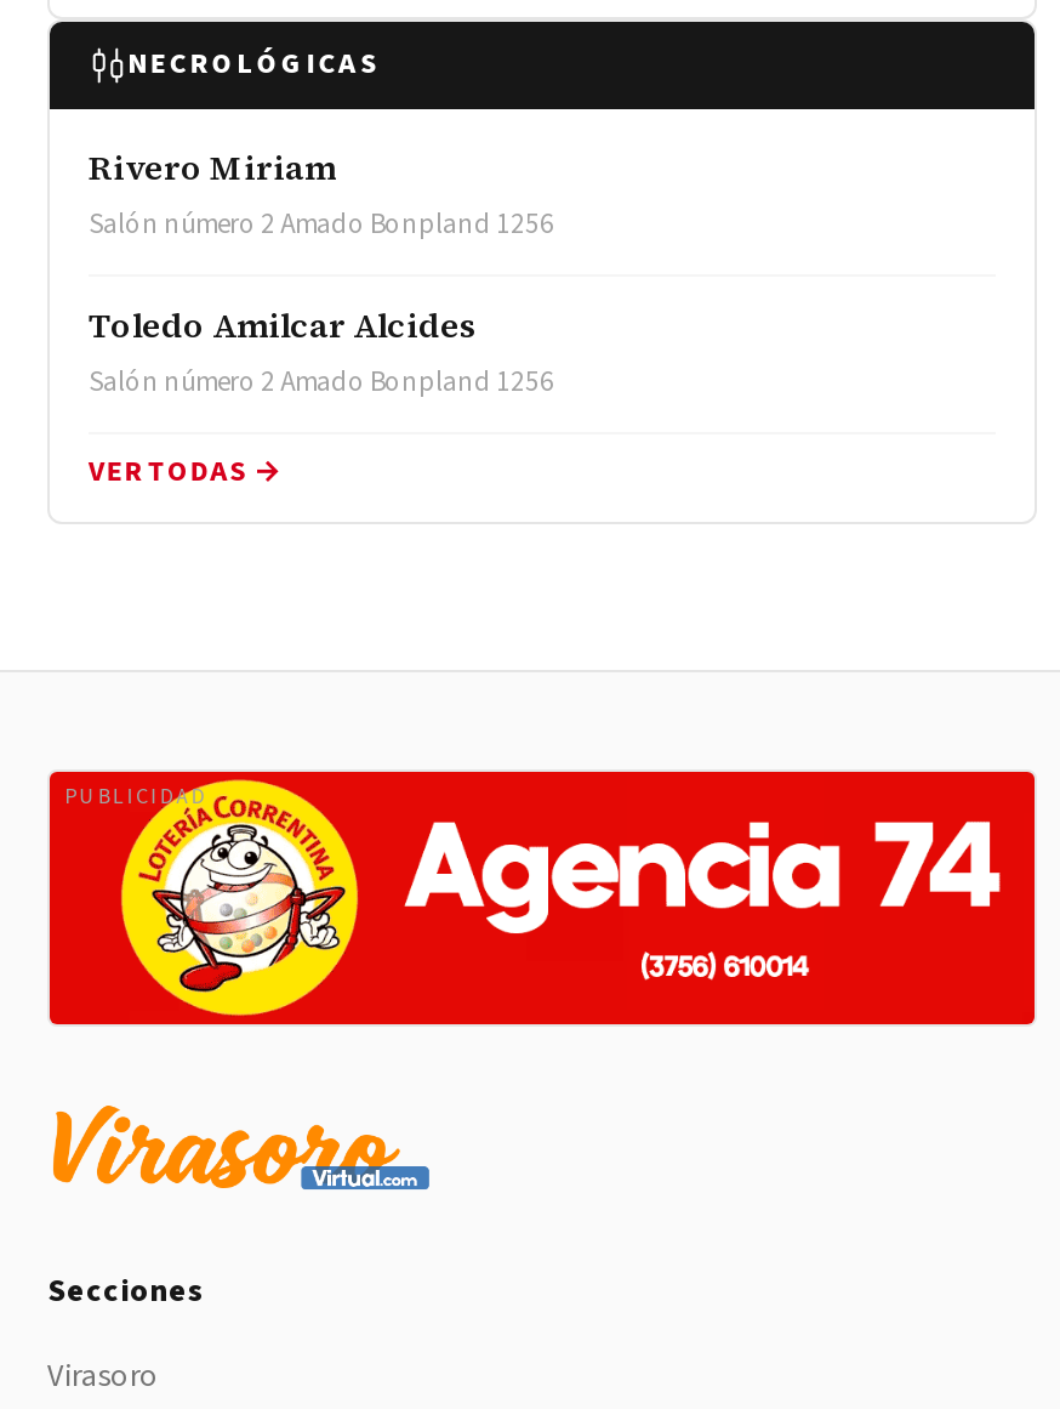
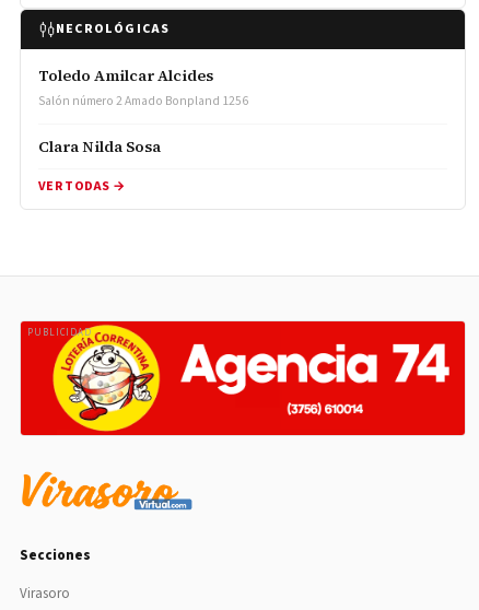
[89,142,554,244] Rivero Miriam | Salón número 2 Amado Bonpland 1256 -> none
moved [89,300,554,402] -> [38,64,248,110]: Toledo Amilcar Alcides | Salón número 2 Amado Bonpland 1256
none -> [38,135,161,157] Clara Nilda Sosa

